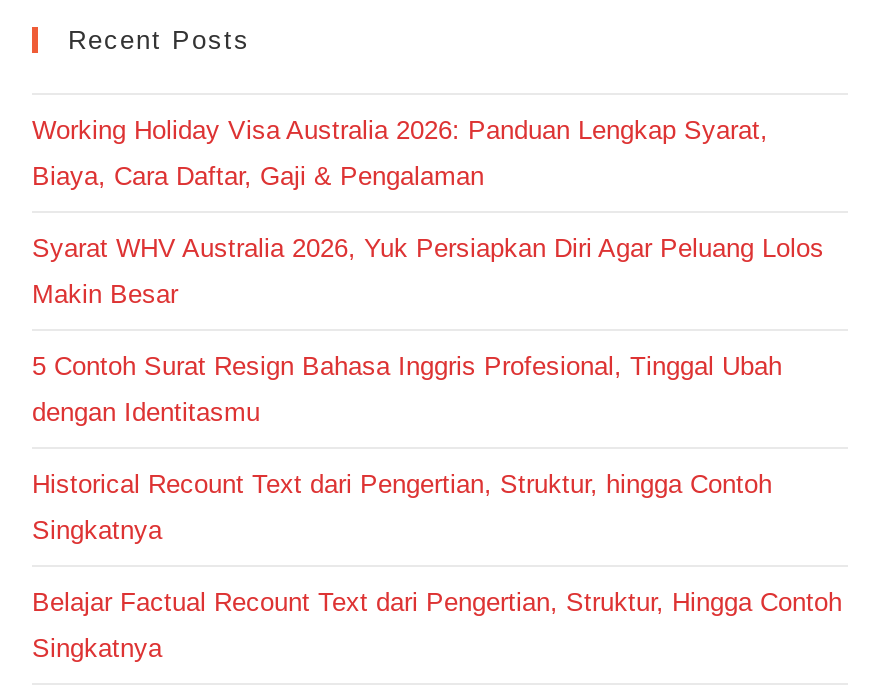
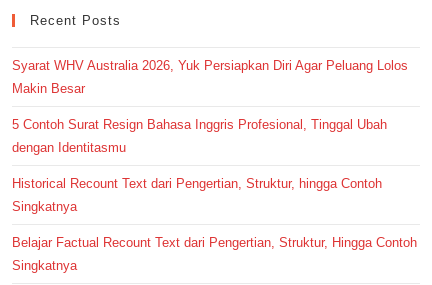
[32,114,768,190] Working Holiday Visa Australia 2026: Panduan Lengkap Syarat, | Biaya, Cara Daftar, Gaji & Pengalaman -> none

